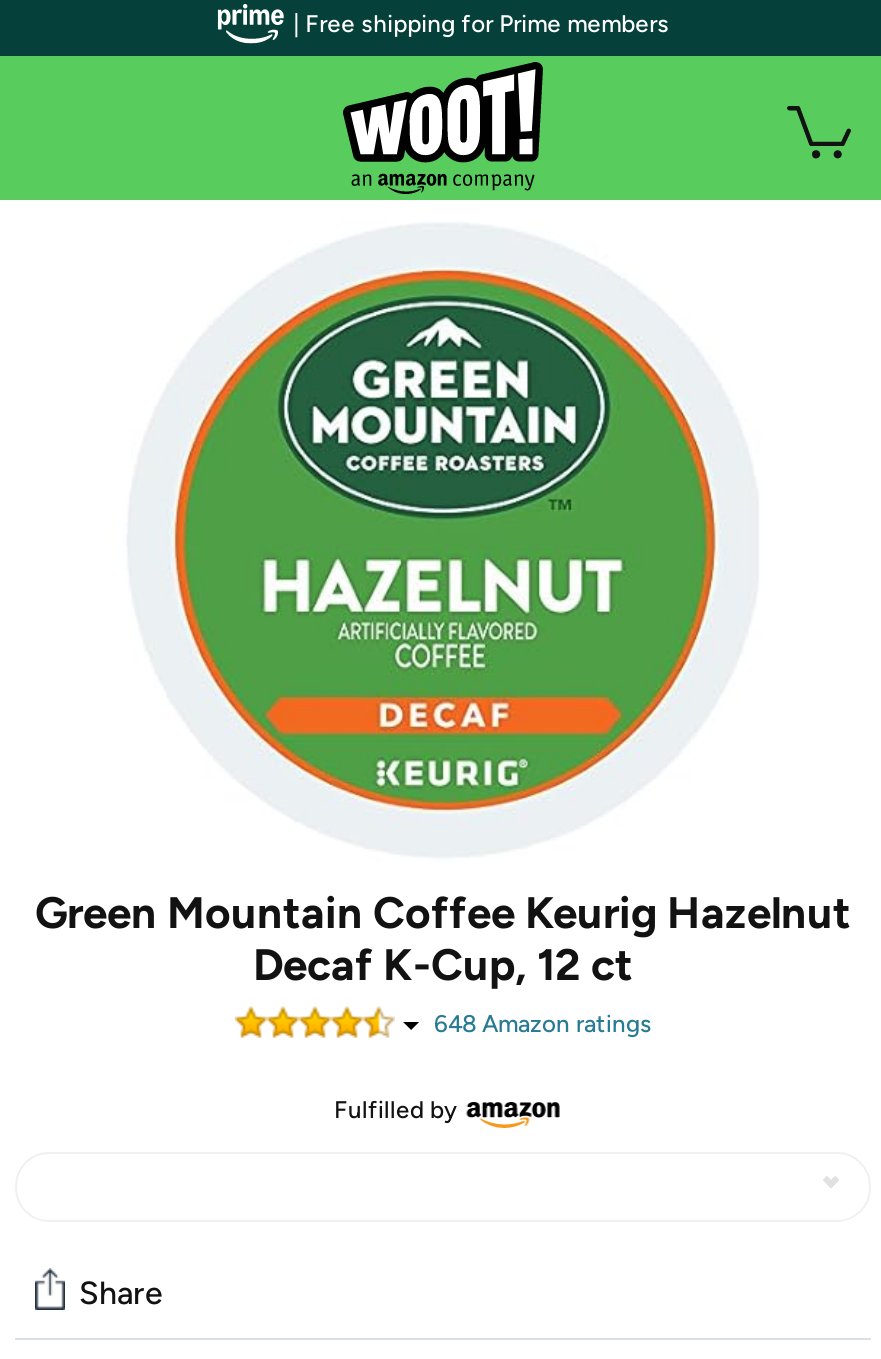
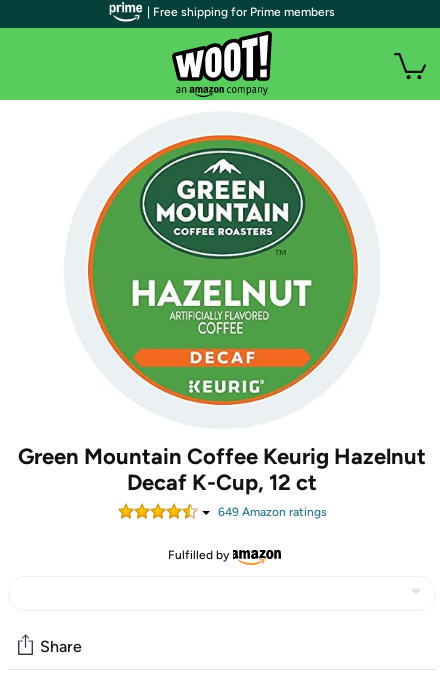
[434,1010,652,1038] 648 Amazon ratings -> [217,505,326,519] 649 Amazon ratings

